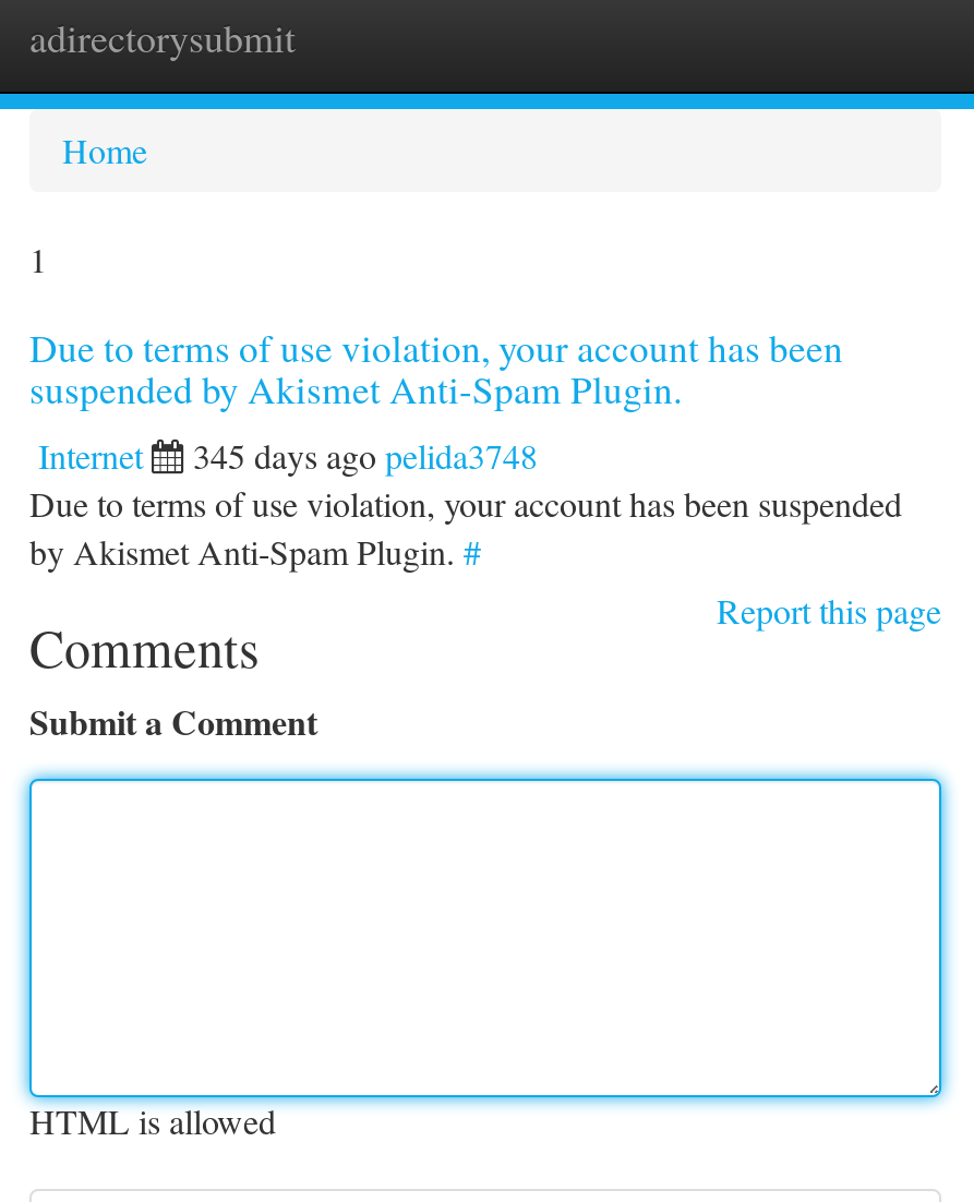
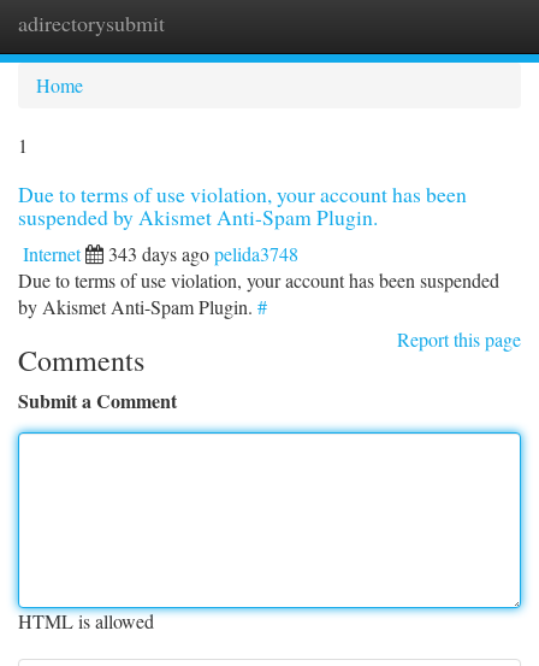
[193,432,538,478] 345 days ago pelida3748 -> [108,241,298,266] 343 days ago pelida3748

